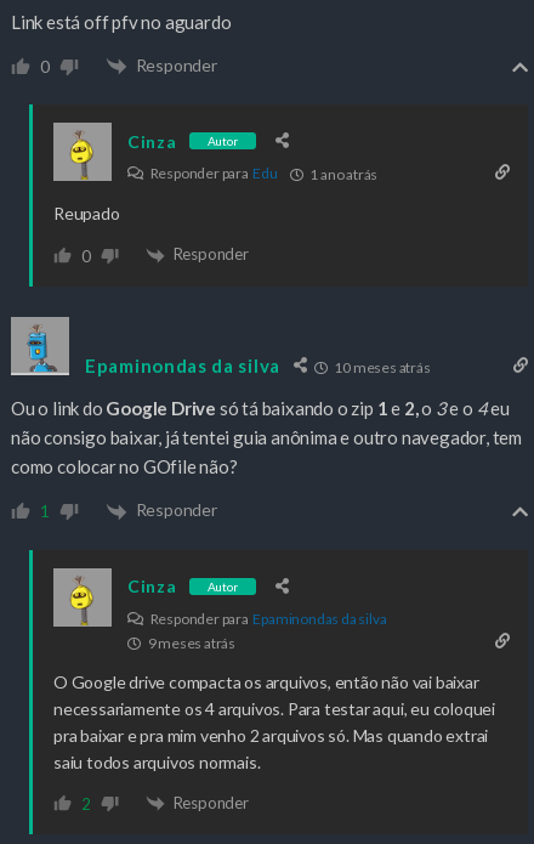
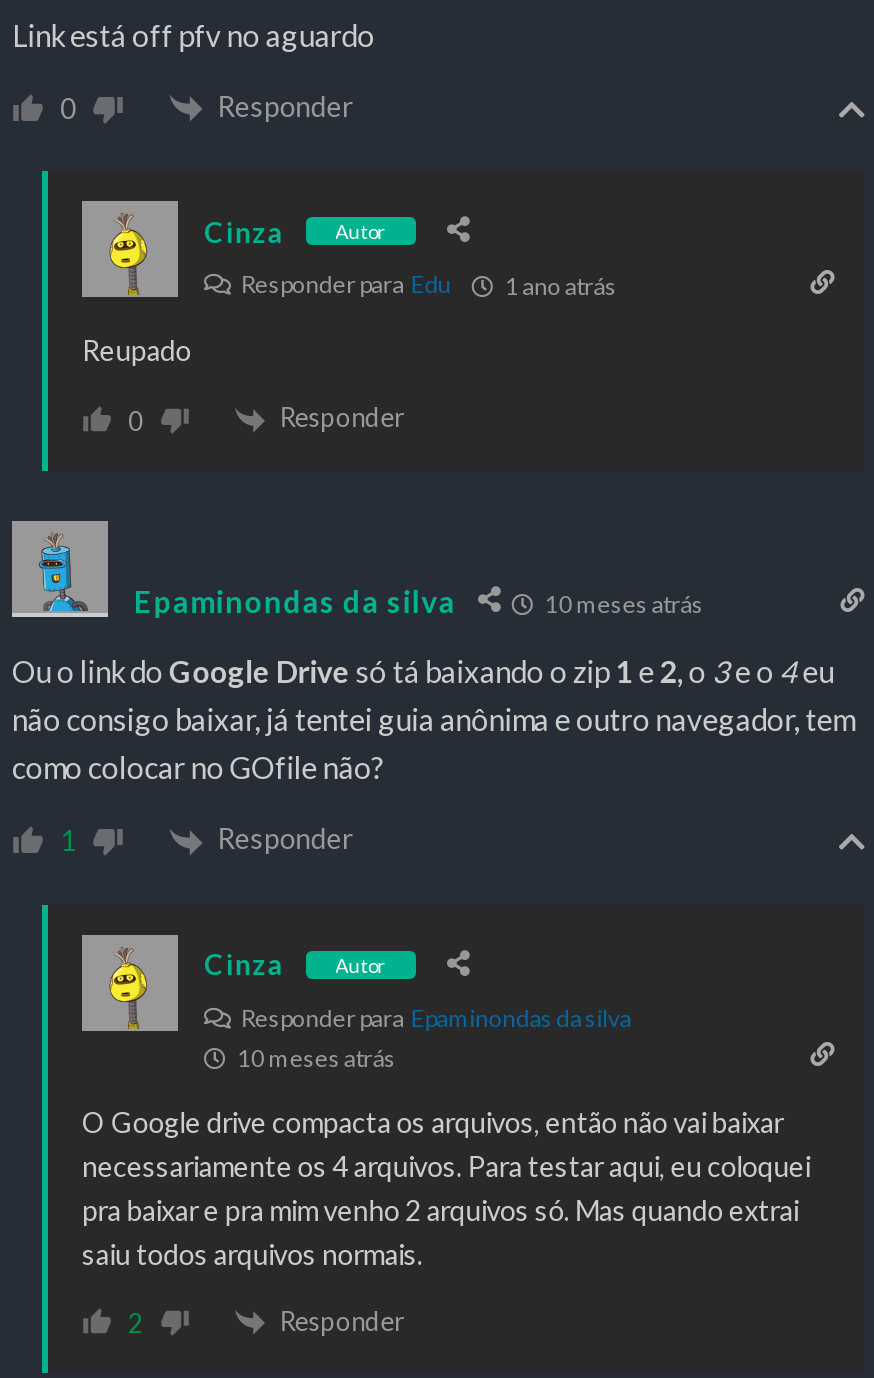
[145,633,235,652] 9 meses atrás -> [234,1042,396,1072] 10 meses atrás

